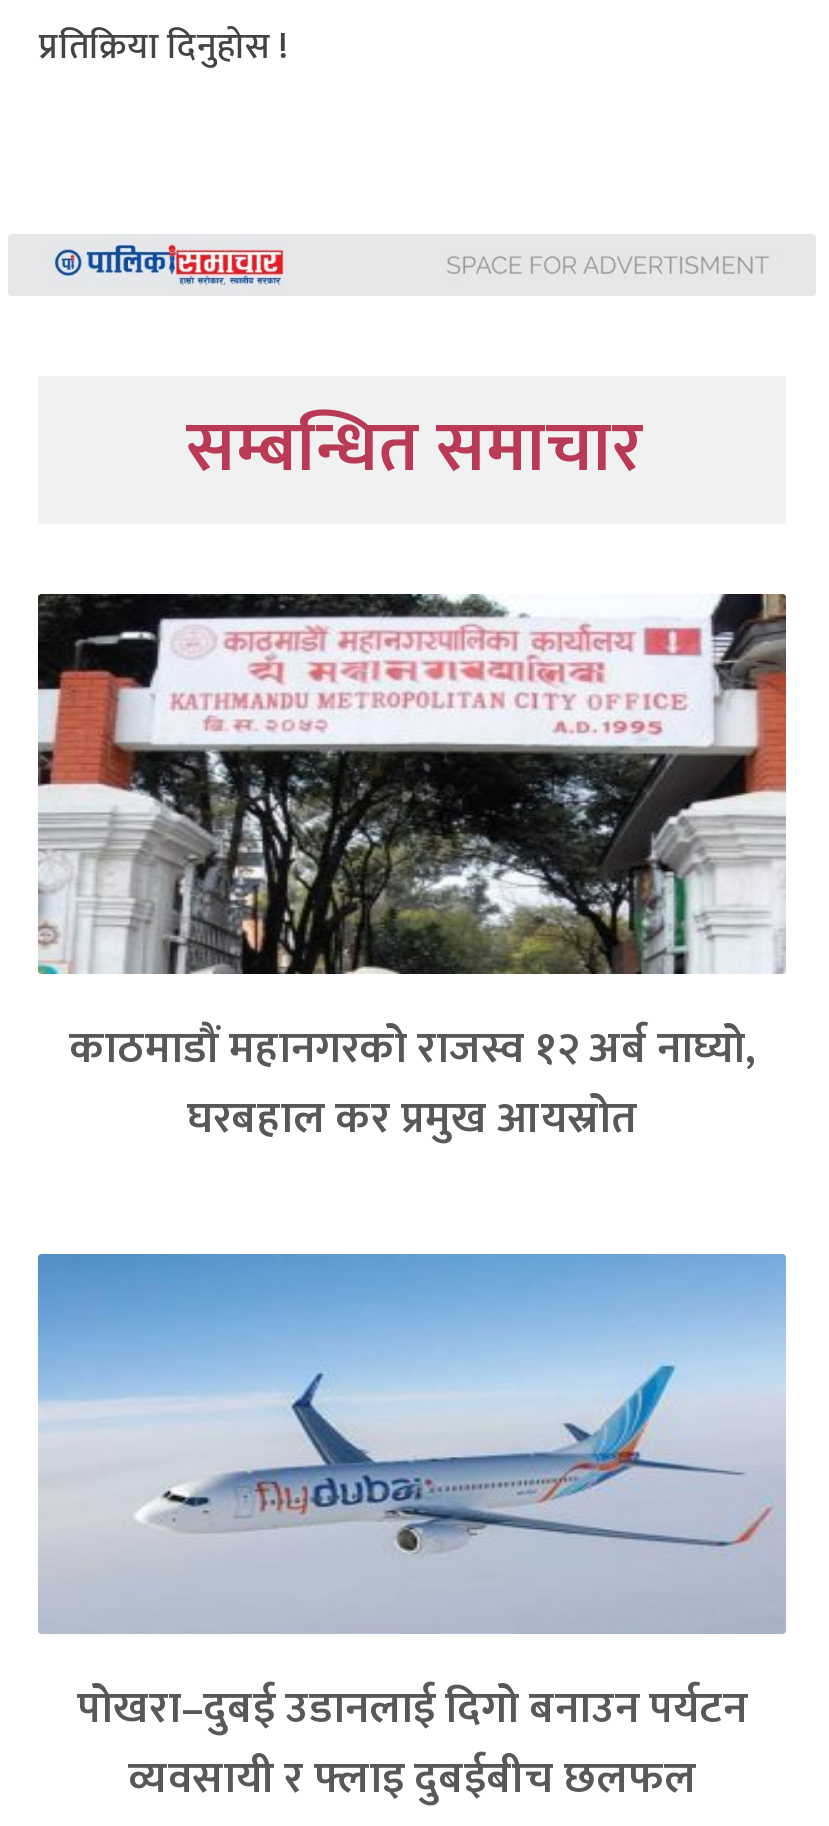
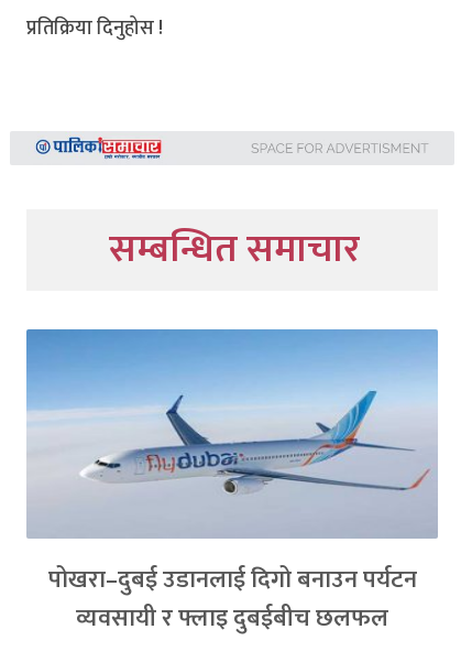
[36,592,788,1156] [image] | काठमाडौं महानगरको राजस्व १२ अर्ब नाघ्यो, | घरबहाल कर प्रमुख आयस्रोत -> none

